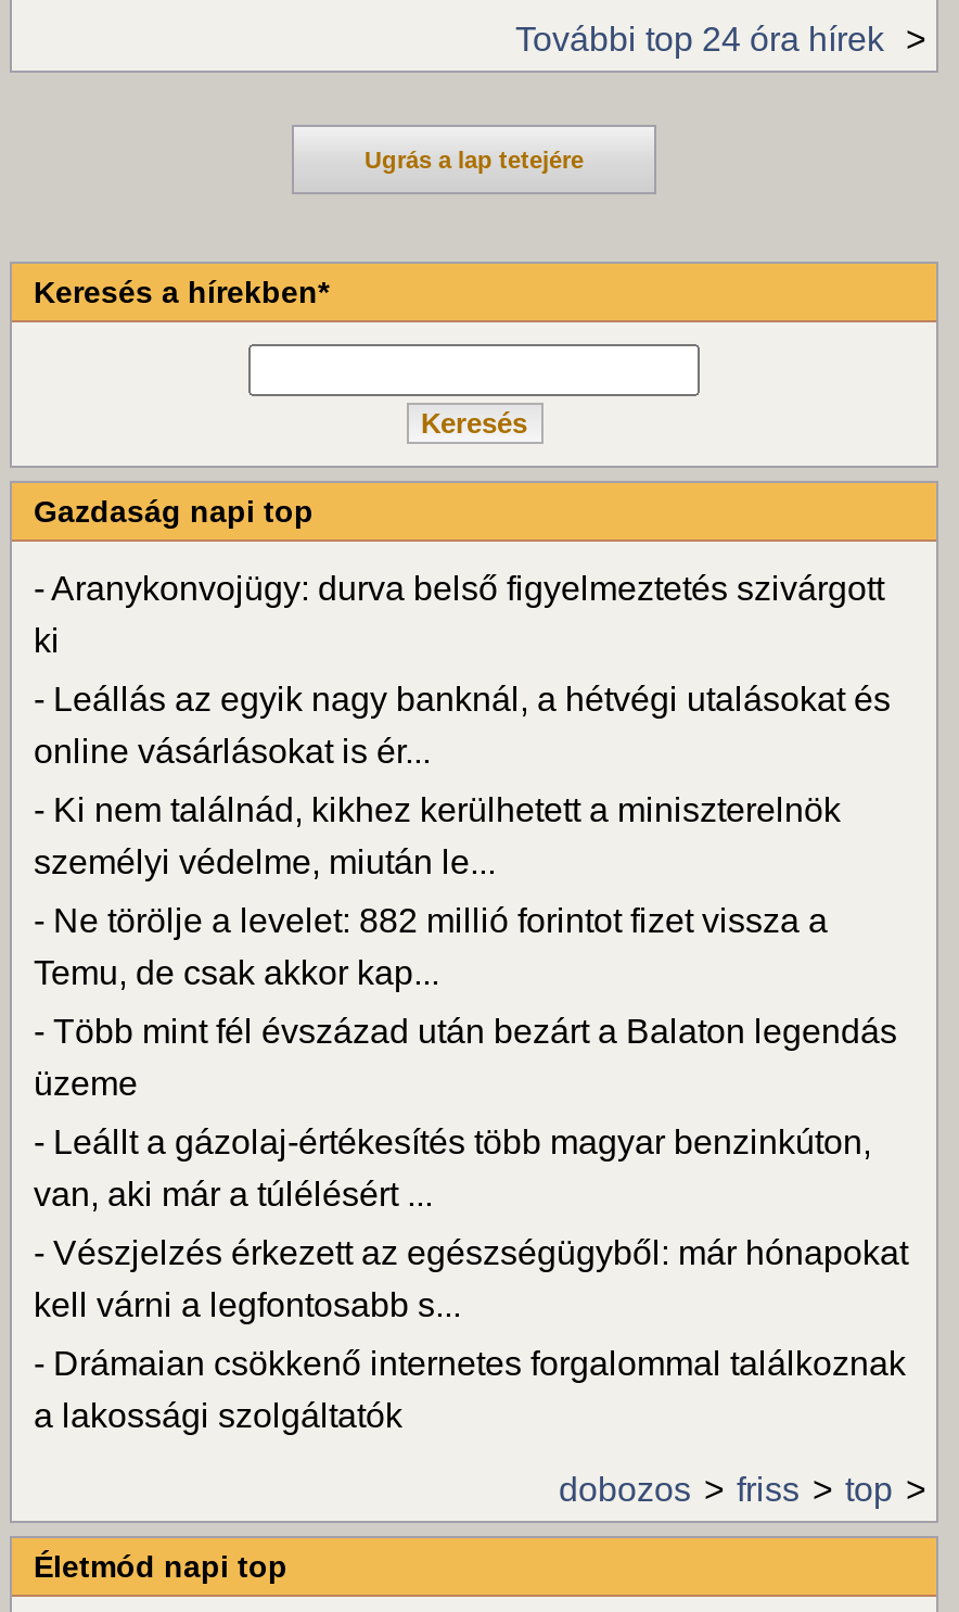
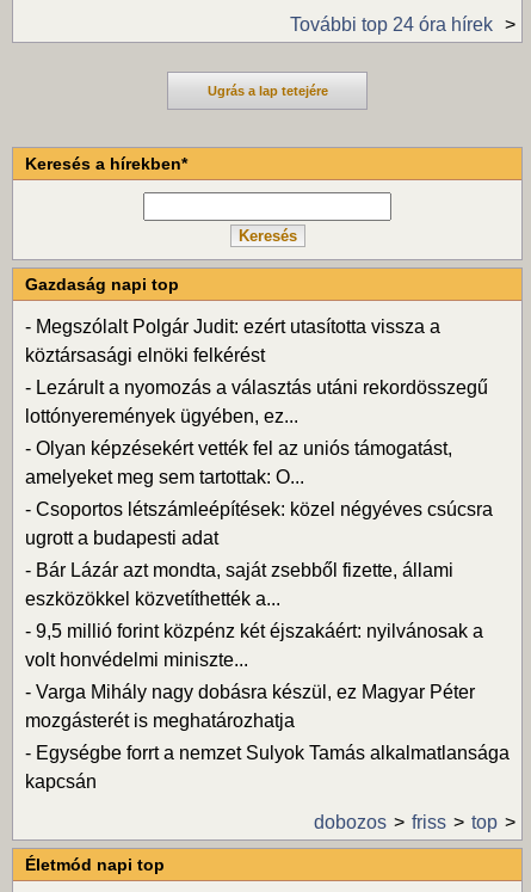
[34,570,884,659] - Aranykonvojügy: durva belső figyelmeztetés szivárgott | ki -> [25,316,440,365] - Megszólalt Polgár Judit: ezért utasította vissza a | köztársasági elnöki felkérést
[34,681,891,770] - Leállás az egyik nagy banknál, a hétvégi utalásokat és | online vásárlásokat is ér... -> [25,377,488,426] - Lezárult a nyomozás a választás utáni rekordösszegű | lottónyeremények ügyében, ez...
[34,791,841,880] - Ki nem találnád, kikhez kerülhetett a miniszterelnök | személyi védelme, miután le... -> [25,438,452,487] - Olyan képzésekért vették fel az uniós támogatást, | amelyeket meg sem tartottak: O...
[34,902,828,991] - Ne törölje a levelet: 882 millió forintot fizet vissza a | Temu, de csak akkor kap... -> [25,499,493,548] - Csoportos létszámleépítések: közel négyéves csúcsra | ugrott a budapesti adat
[34,1013,897,1102] - Több mint fél évszázad után bezárt a Balaton legendás | üzeme -> [25,560,453,609] - Bár Lázár azt mondta, saját zsebből fizette, állami | eszközökkel közvetíthették a...
[34,1124,871,1213] - Leállt a gázolaj-értékesítés több magyar benzinkúton, | van, aki már a túlélésért ... -> [25,621,483,670] - 9,5 millió forint közpénz két éjszakáért: nyilvánosak a | volt honvédelmi miniszte...
[34,1234,908,1323] - Vészjelzés érkezett az egészségügyből: már hónapokat | kell várni a legfontosabb s... -> [25,682,475,731] - Varga Mihály nagy dobásra készül, ez Magyar Péter | mozgásterét is meghatározhatja
[34,1345,906,1434] - Drámaian csökkenő internetes forgalommal találkoznak | a lakossági szolgáltatók -> [25,743,510,792] - Egységbe forrt a nemzet Sulyok Tamás alkalmatlansága | kapcsán

